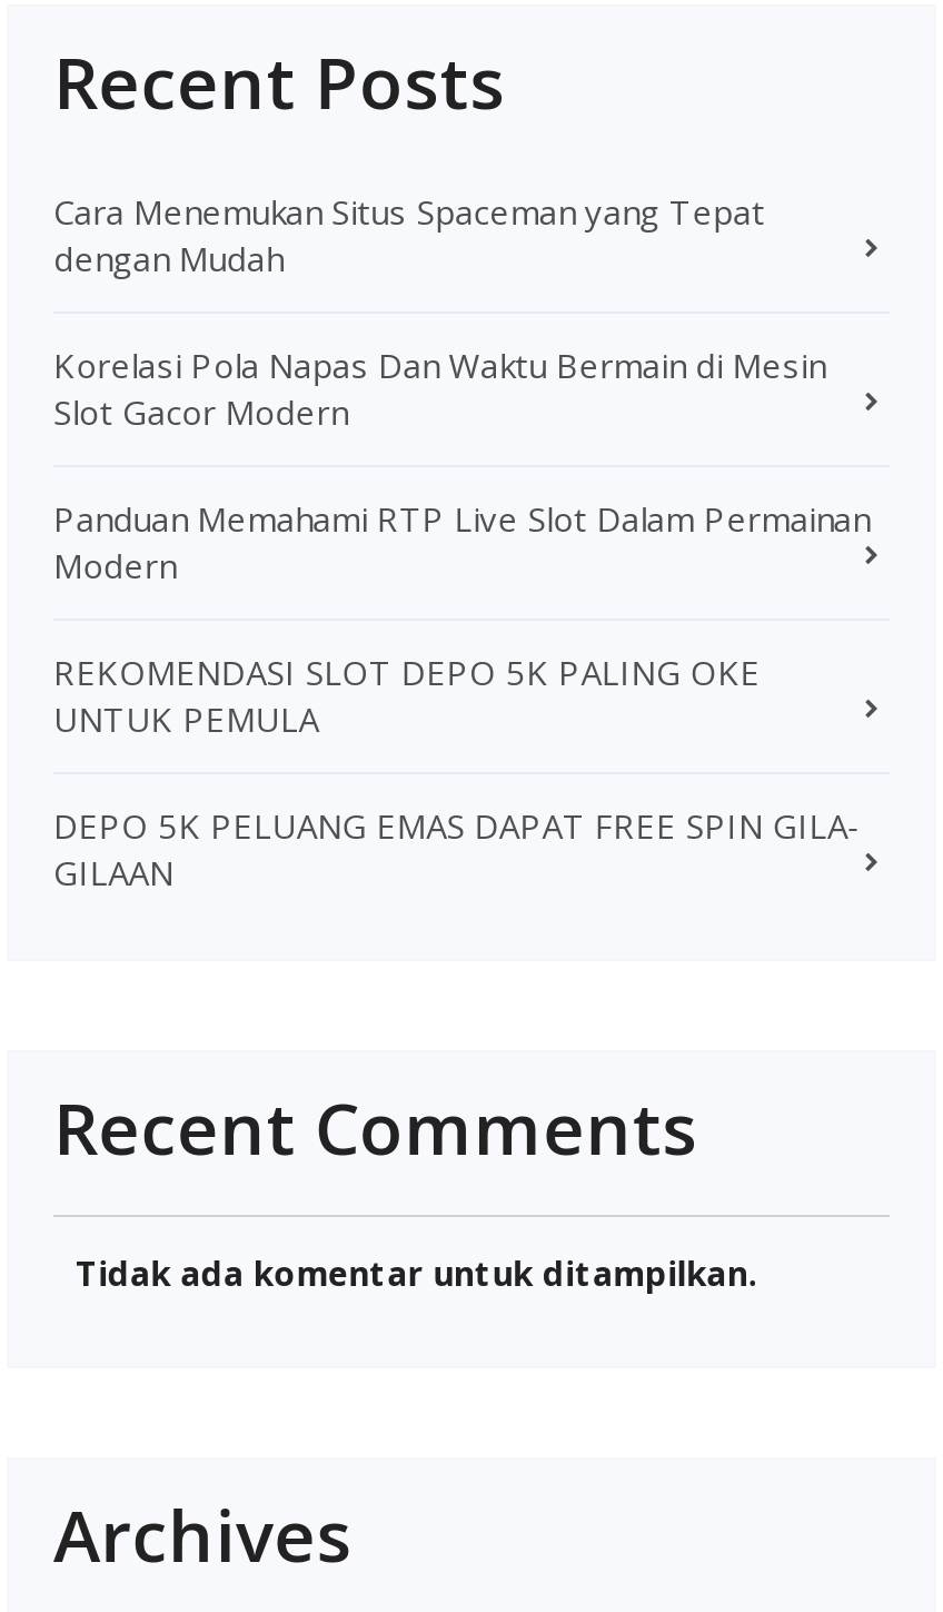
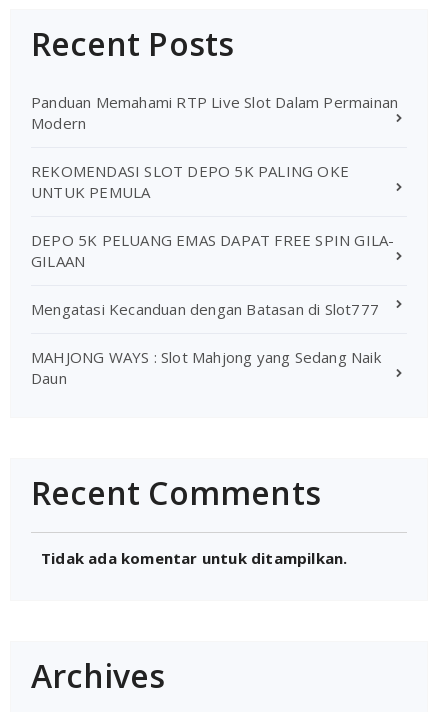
[53,188,826,433] Cara Menemukan Situs Spaceman yang Tepat | dengan Mudah | Korelasi Pola Napas Dan Waktu Bermain di Mesin | Slot Gacor Modern -> none
moved [53,495,870,894] -> [31,92,398,271]: Panduan Memahami RTP Live Slot Dalam Permainan | Modern | REKOMENDASI SLOT DEPO 5K PALING OKE | UNTUK PEMULA | DEPO 5K PELUANG EMAS DAPAT FREE SPIN GILA- | GILAAN
none -> [31,299,381,388] Mengatasi Kecanduan dengan Batasan di Slot777 | MAHJONG WAYS : Slot Mahjong yang Sedang Naik | Daun

